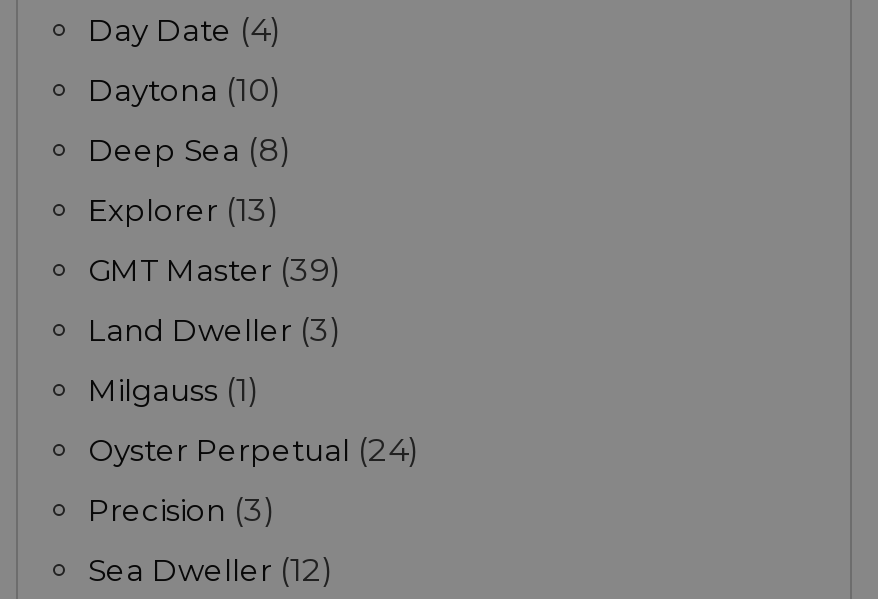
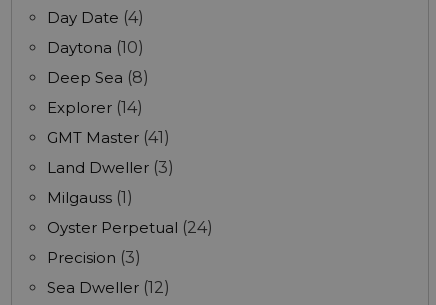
[88,190,280,228] Explorer (13) -> [47,98,143,117] Explorer (14)
[88,250,342,288] GMT Master (39) -> [47,128,170,147] GMT Master (41)

